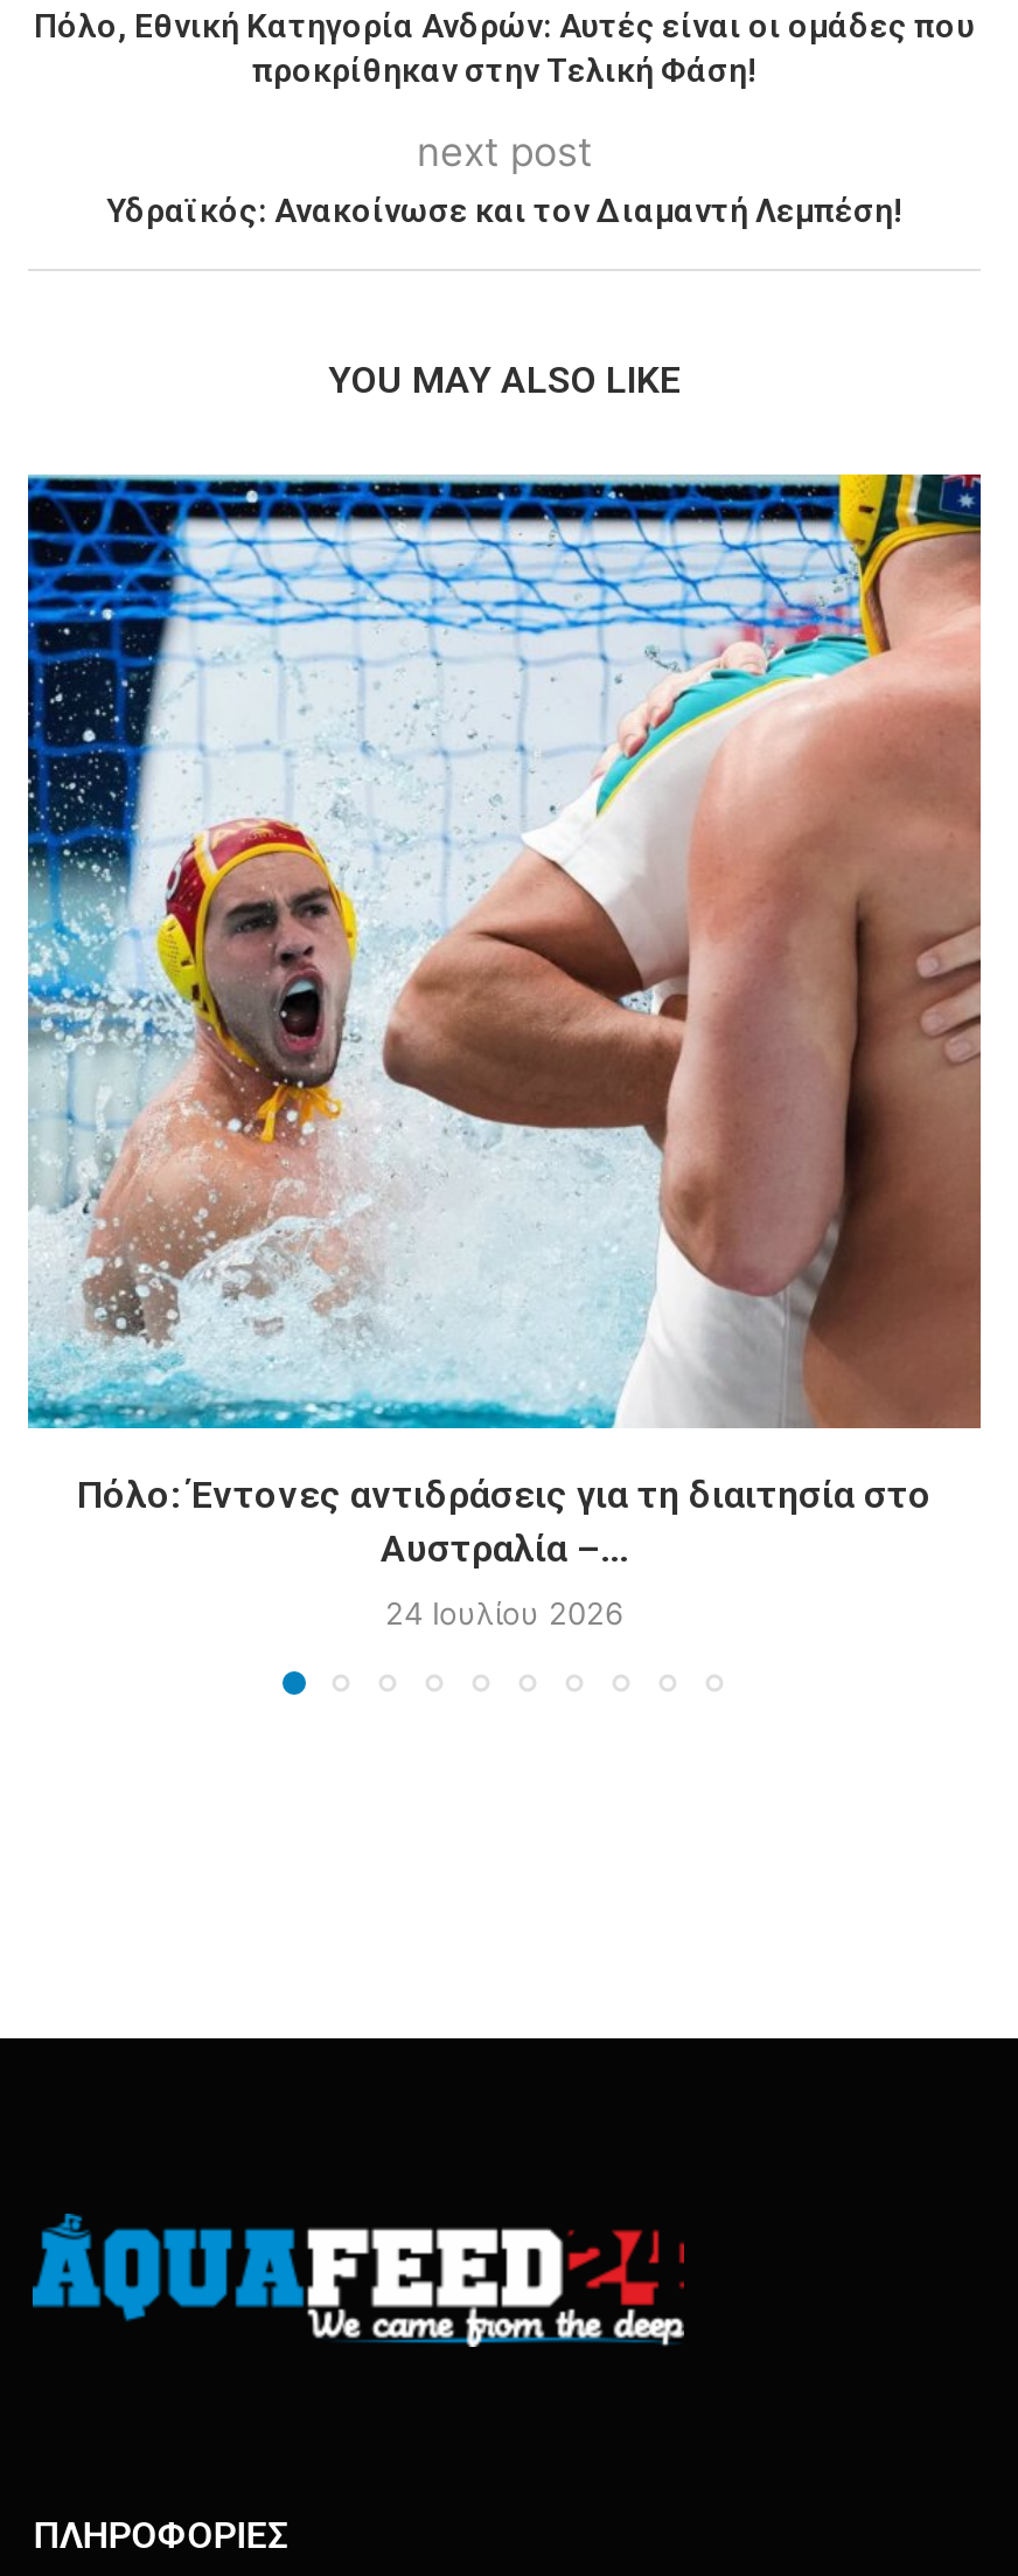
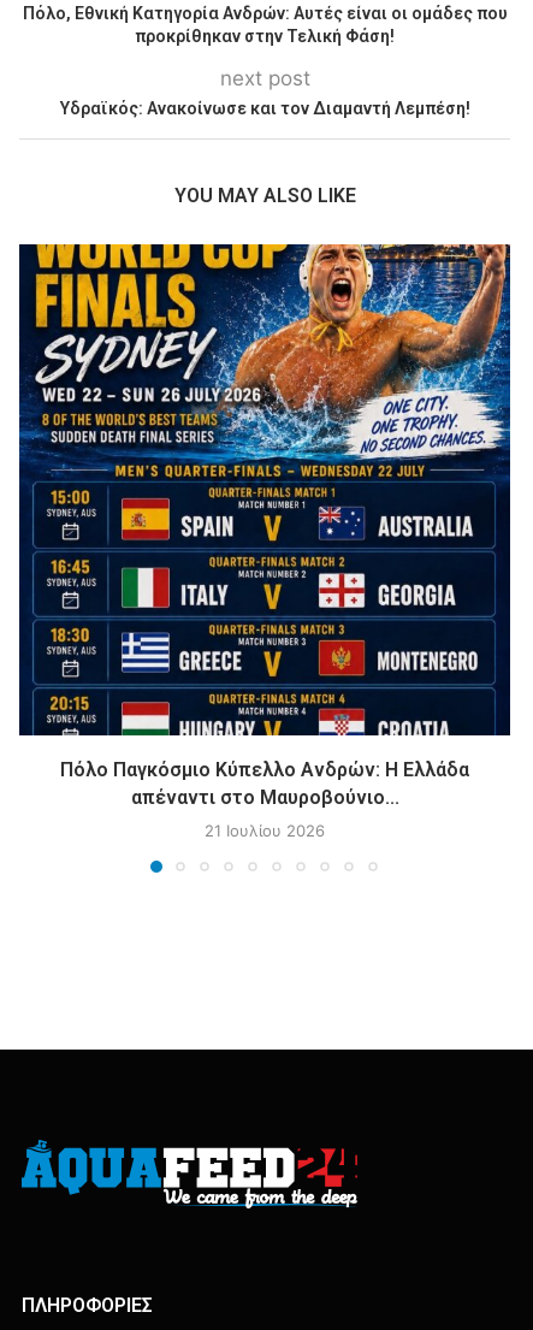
[26,472,983,1571] [image] | Πόλο: Έντονες αντιδράσεις για τη διαιτησία στο | Αυστραλία –... -> [18,243,511,809] [image] | Πόλο Παγκόσμιο Κύπελλο Ανδρών: Η Ελλάδα | απέναντι στο Μαυροβούνιο...
[385,1594,623,1632] 24 Ιουλίου 2026 -> [205,821,325,840] 21 Ιουλίου 2026

